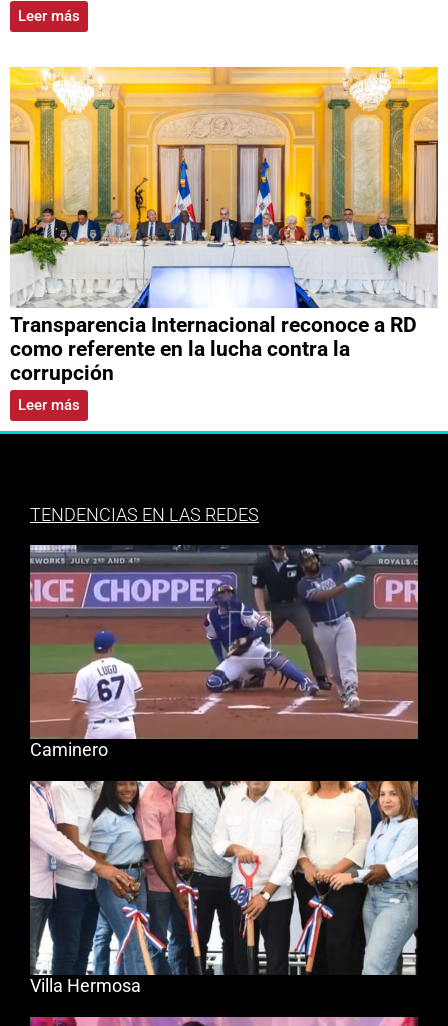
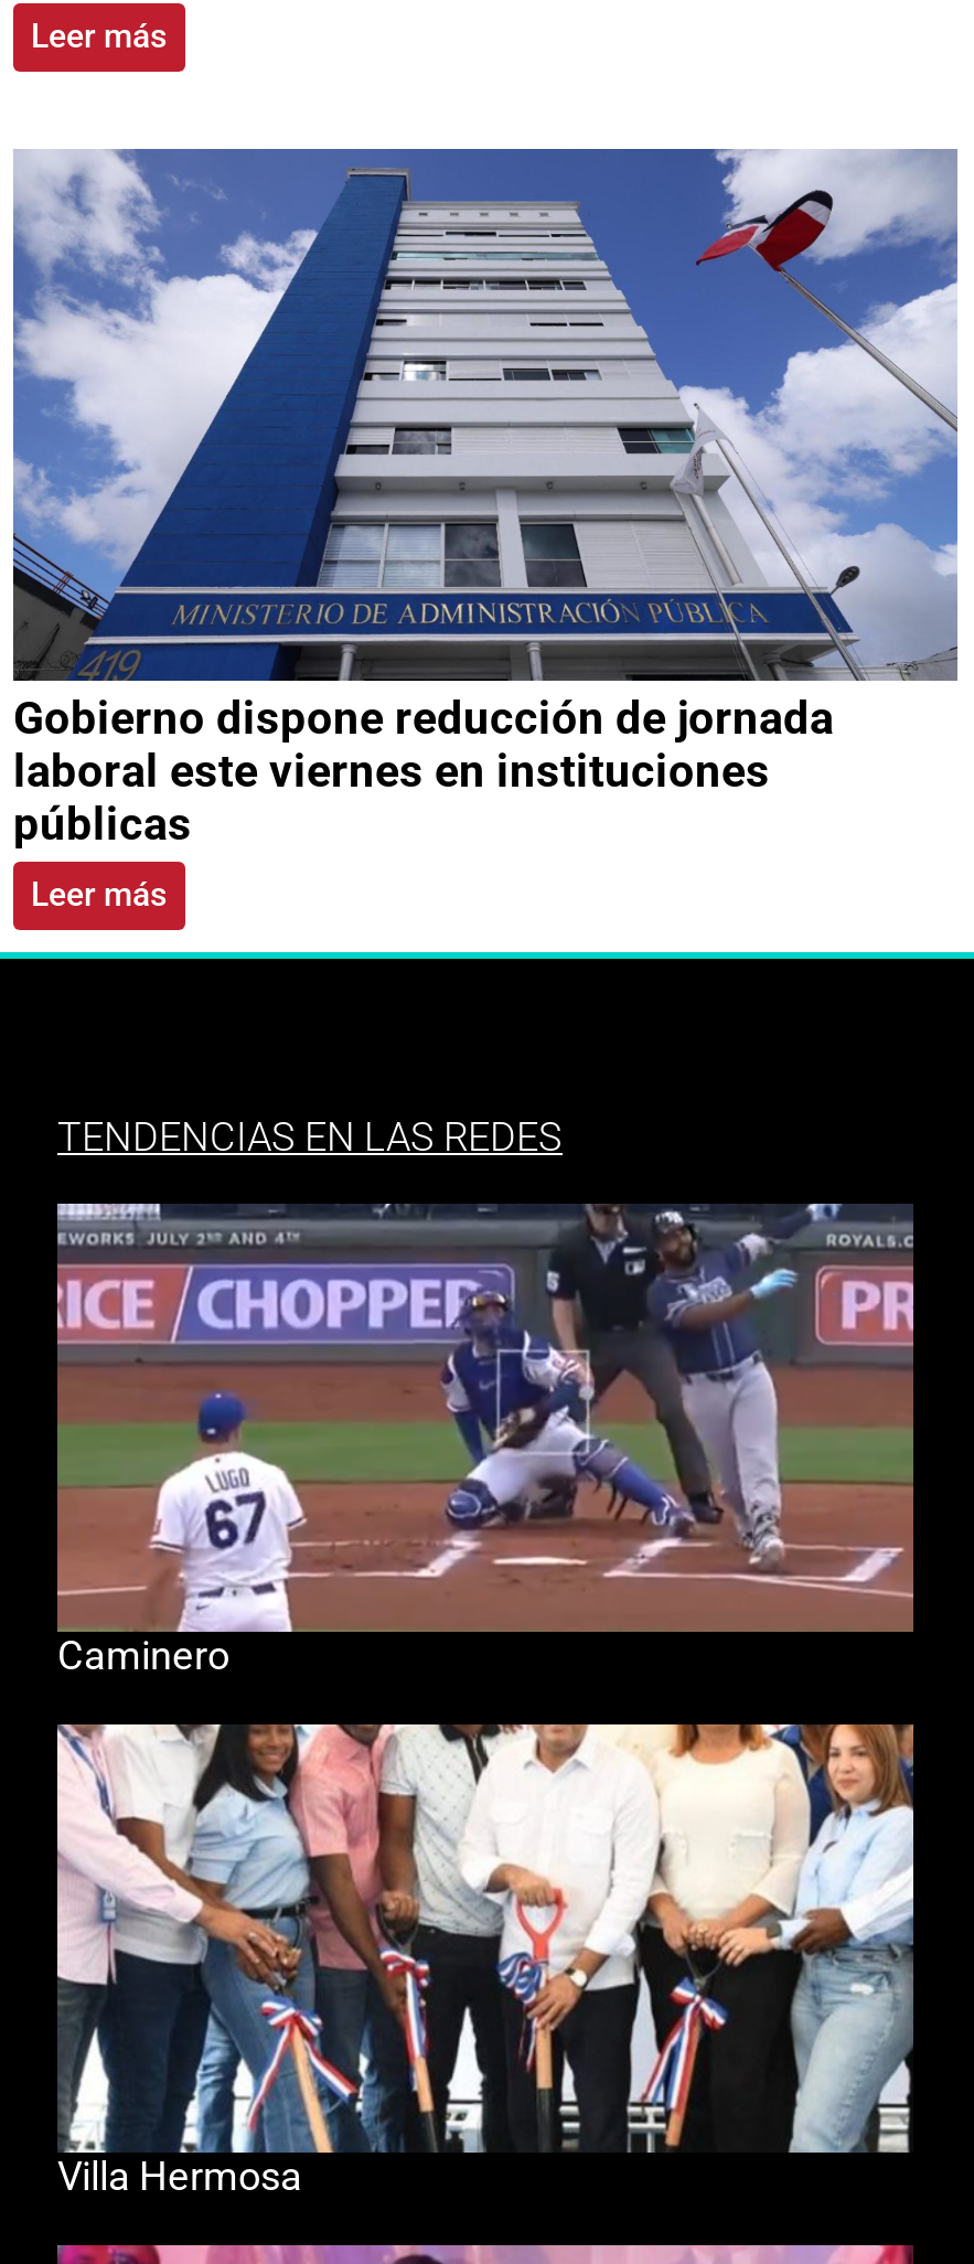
[9,66,439,385] [image] | Transparencia Internacional reconoce a RD | como referente en la lucha contra la | corrupción -> [11,146,960,849] [image] | Gobierno dispone reducción de jornada | laboral este viernes en instituciones | públicas

